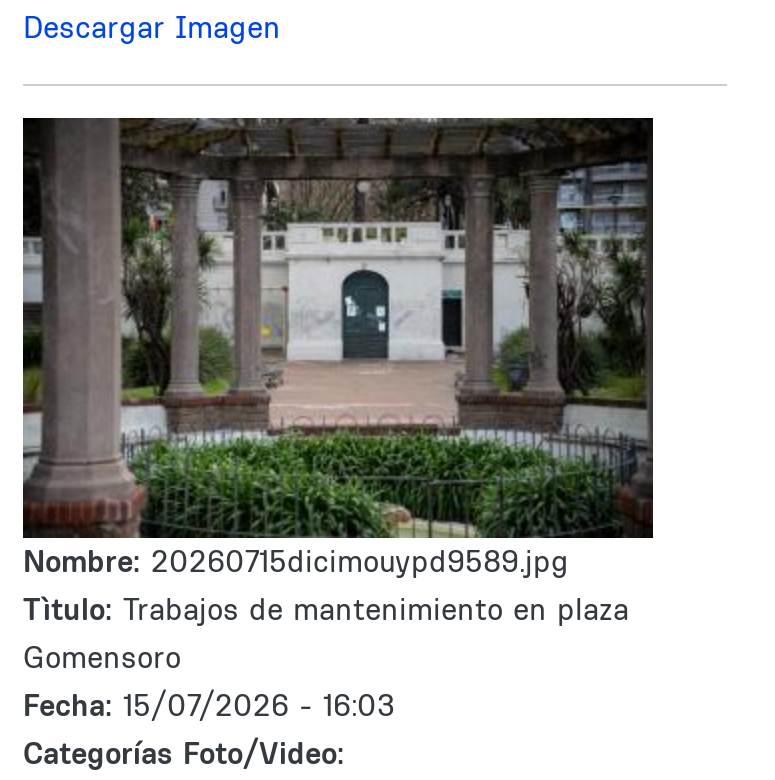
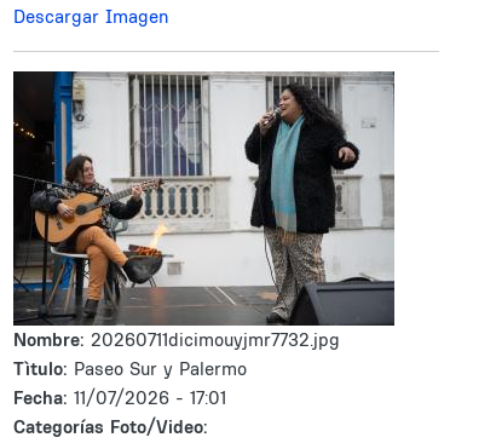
[21,118,653,724] [image] | Nombre: 20260715dicimouypd9589.jpg | Tìtulo: Trabajos de mantenimiento en plaza | Gomensoro | Fecha: 15/07/2026 - 16:03 -> [13,70,394,409] [image] | Nombre: 20260711dicimouyjmr7732.jpg | Tìtulo: Paseo Sur y Palermo | Fecha: 11/07/2026 - 17:01

